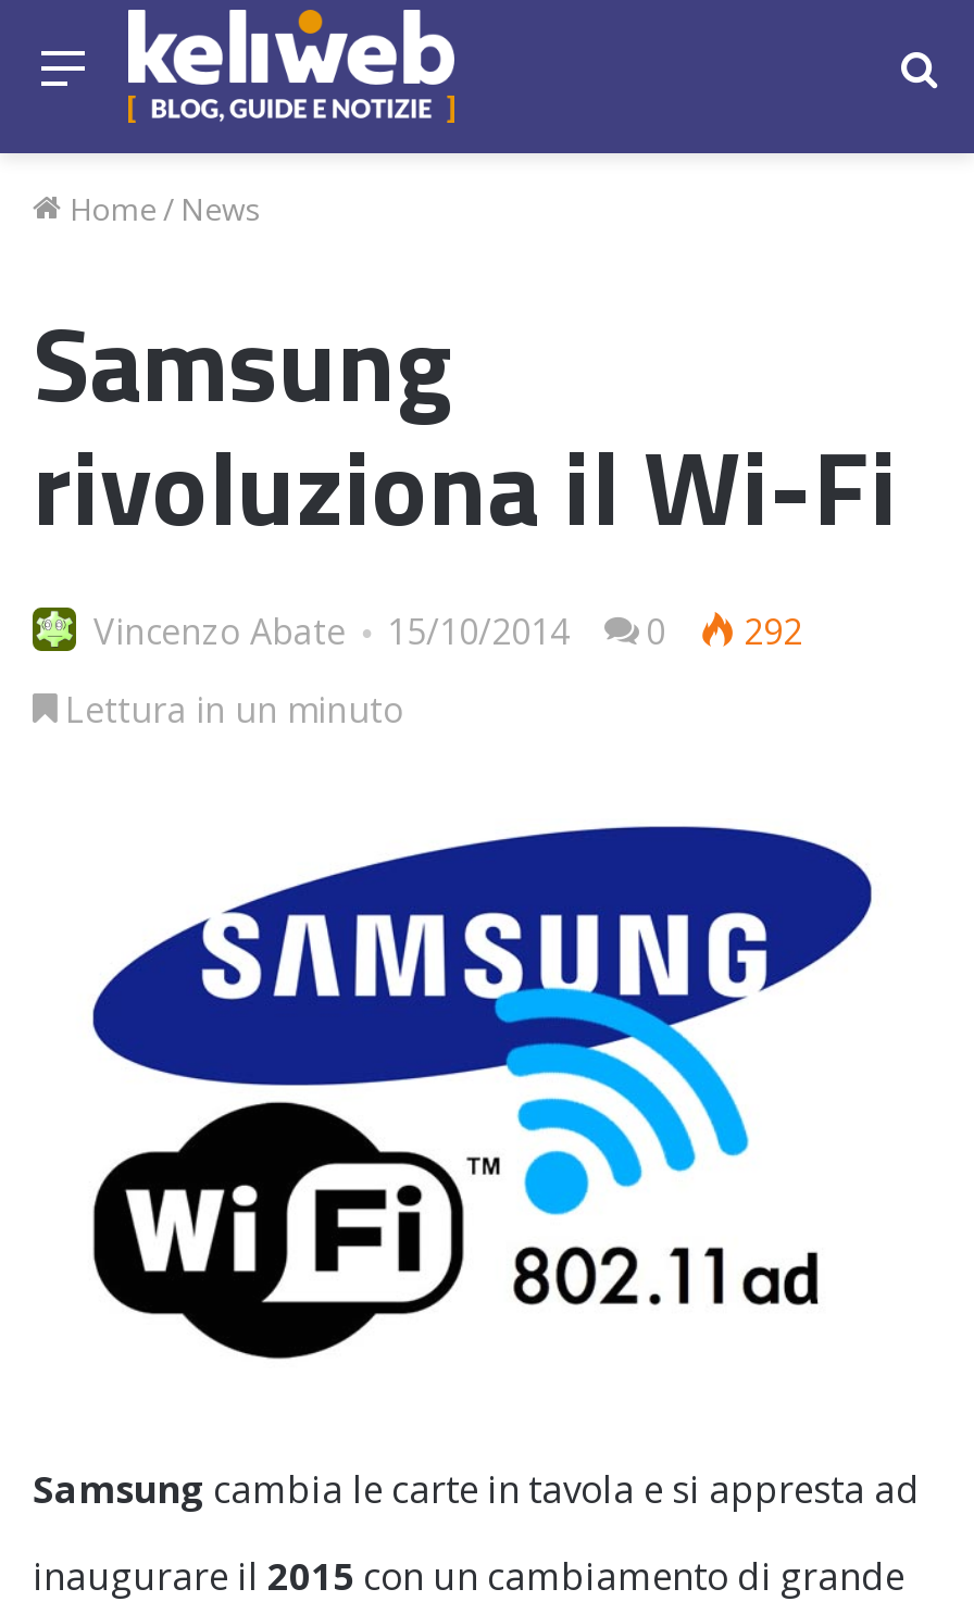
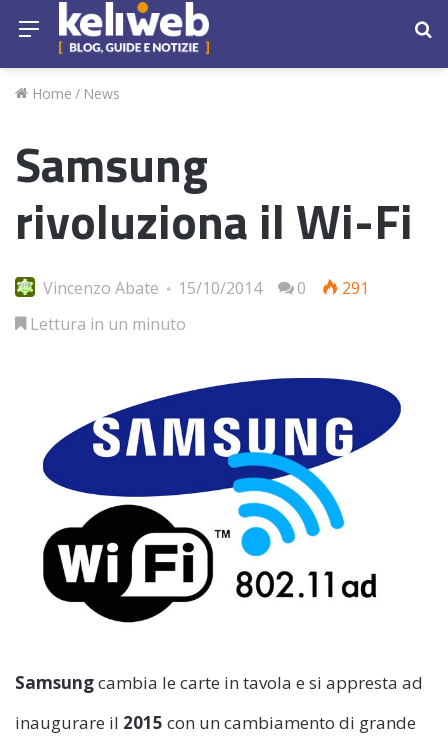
[93,607,802,655] Vincenzo Abate 15/10/2014 0 292 -> [43,277,369,299] Vincenzo Abate 15/10/2014 0 291

